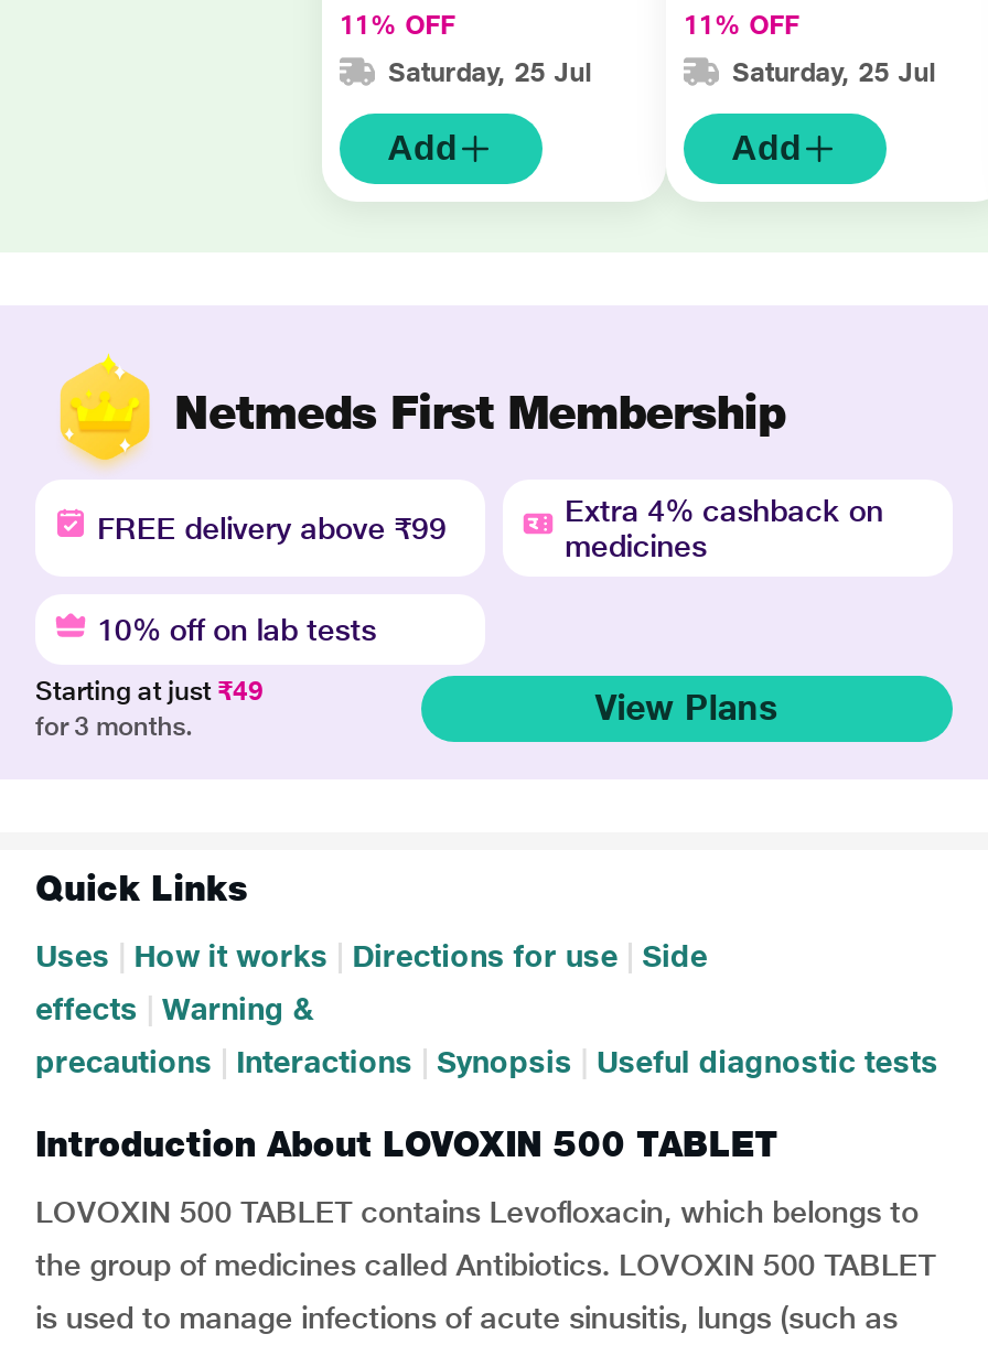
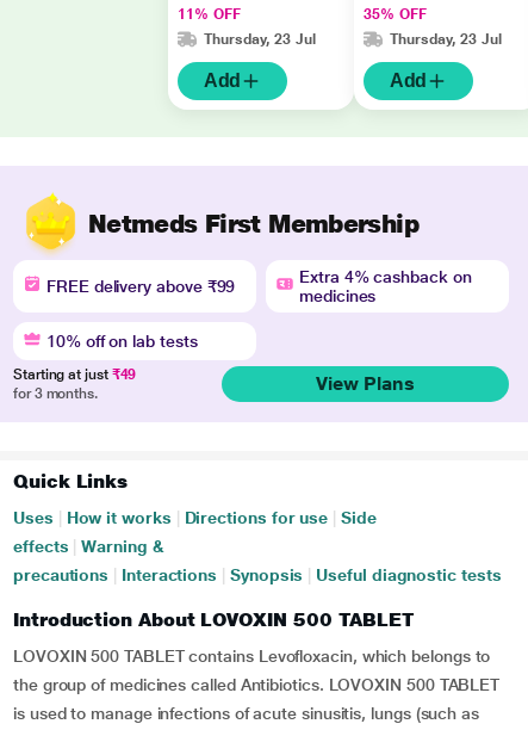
[684,10,799,41] 11% OFF -> [364,6,426,23] 35% OFF
[388,57,591,88] Saturday, 25 Jul -> [204,31,316,48] Thursday, 23 Jul
[732,57,935,88] Saturday, 25 Jul -> [390,31,502,48] Thursday, 23 Jul

